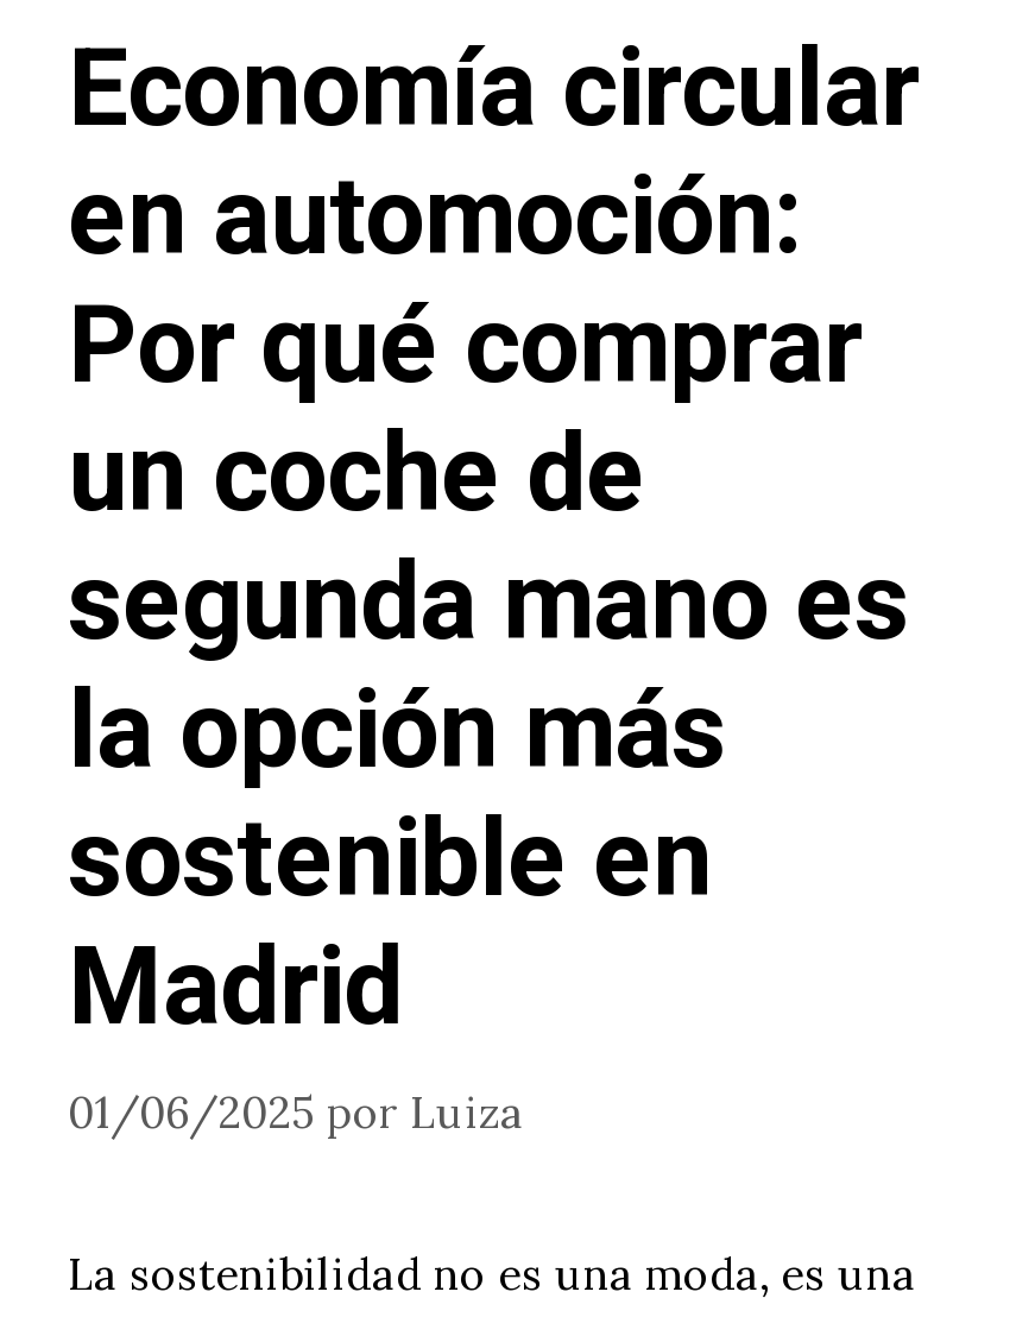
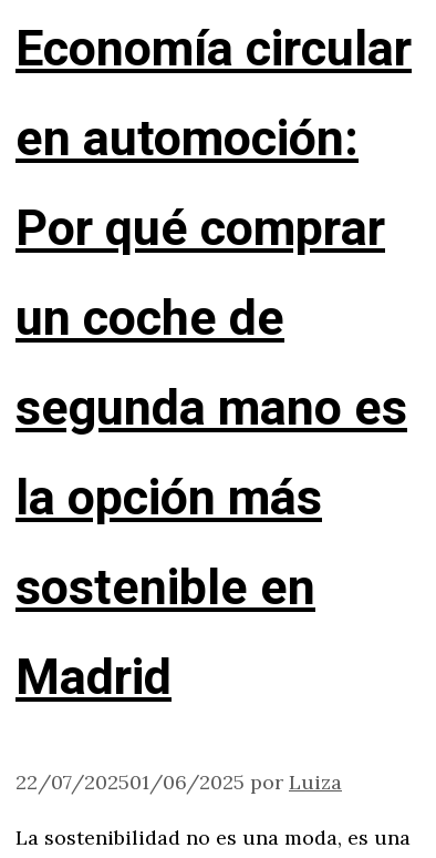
[68,1085,524,1139] 01/06/2025 por Luiza -> [15,769,342,795] 22/07/202501/06/2025 por Luiza

